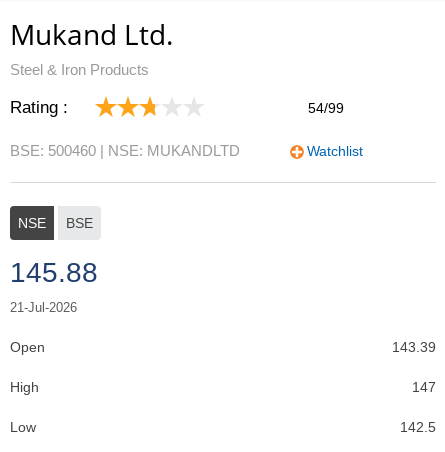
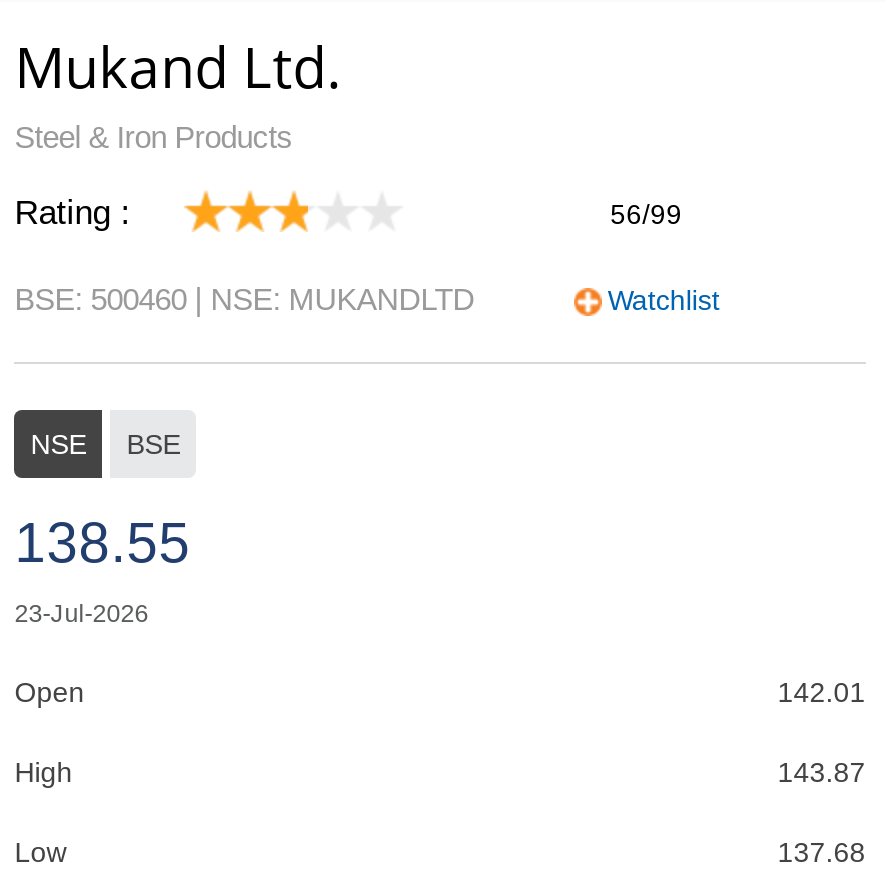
[308,101,344,116] 54/99 -> [610,200,682,230] 56/99
[10,257,98,315] 145.88 | 21-Jul-2026 -> [14,512,190,628] 138.55 | 23-Jul-2026
[392,339,436,355] 143.39 -> [778,676,866,708] 142.01
[412,379,436,395] 147 -> [778,756,866,788] 143.87
[400,419,436,435] 142.5 -> [778,836,866,868] 137.68

